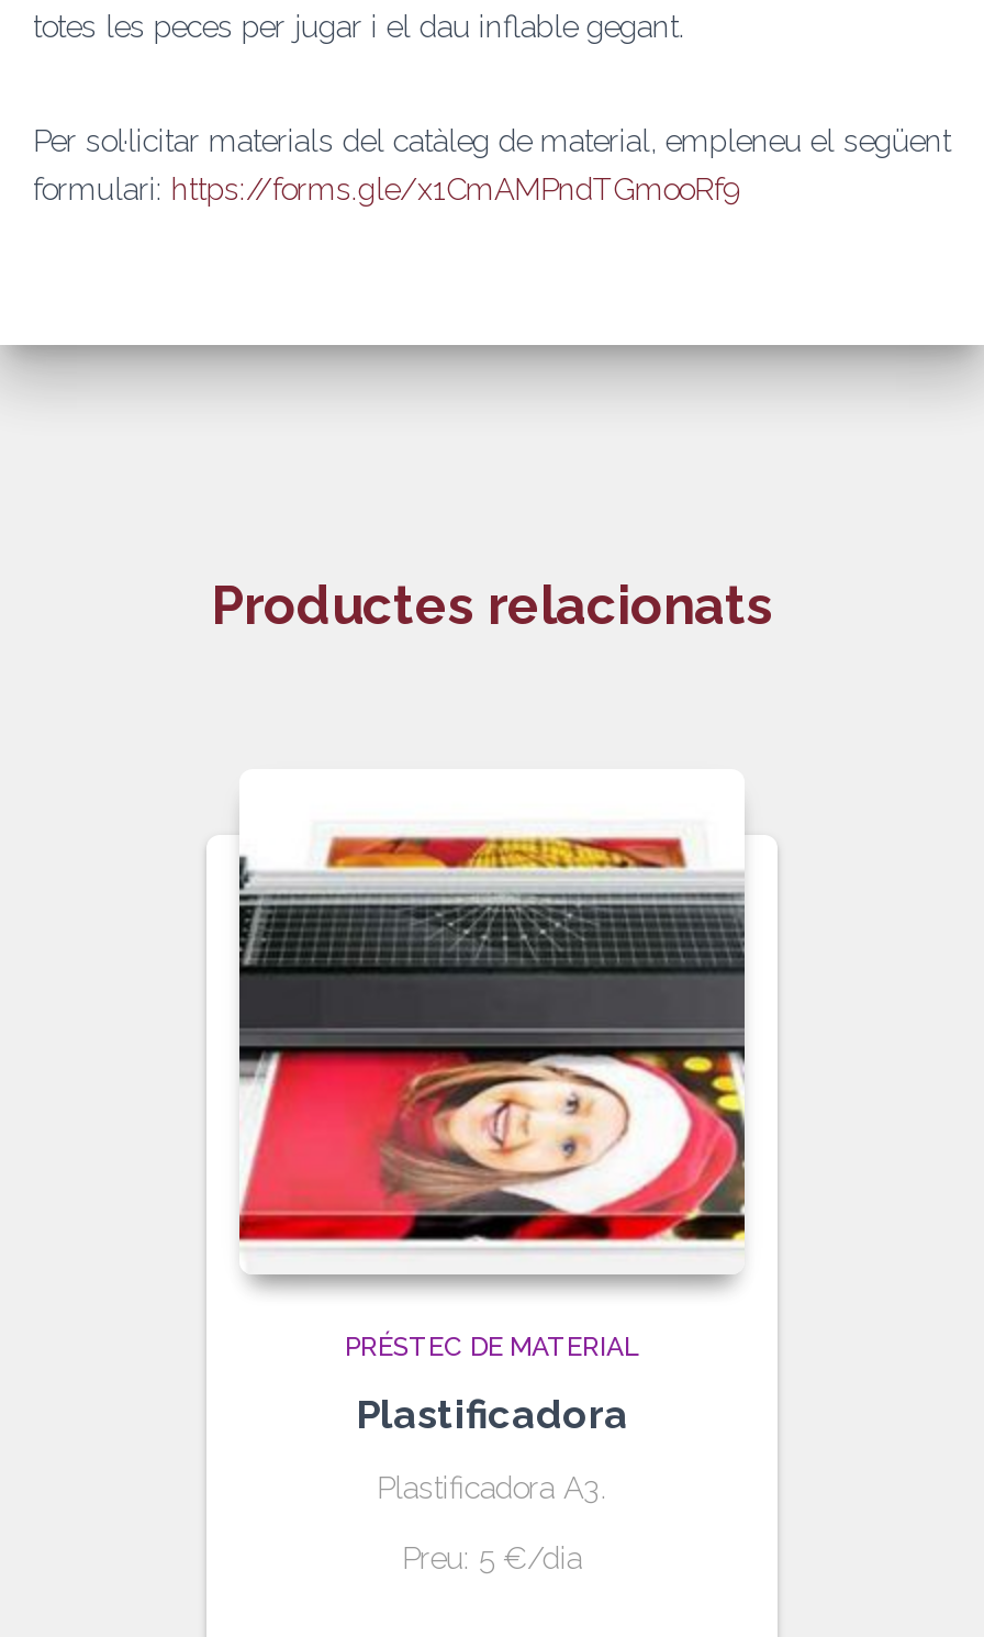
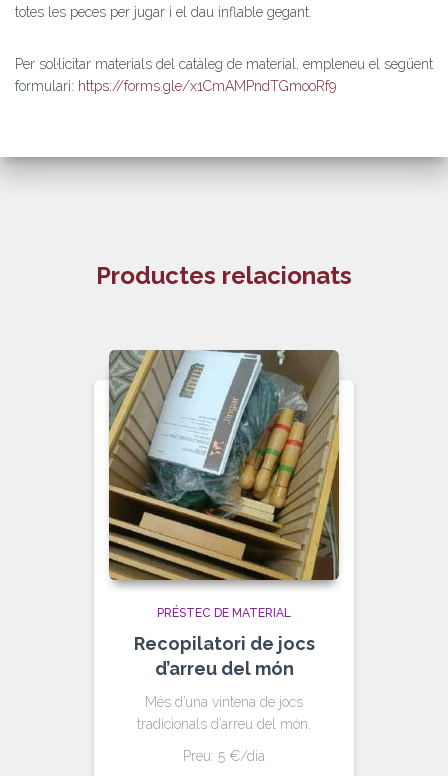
[237,769,747,1277] [image] -> [108,349,340,581] [image]
[356,1391,628,1437] Plastificadora -> [133,633,314,679] Recopilatori de jocs | d’arreu del món
[377,1470,607,1505] Plastificadora A3. -> [137,694,311,732] Més d’una vintena de jocs | tradicionals d’arreu del món.

